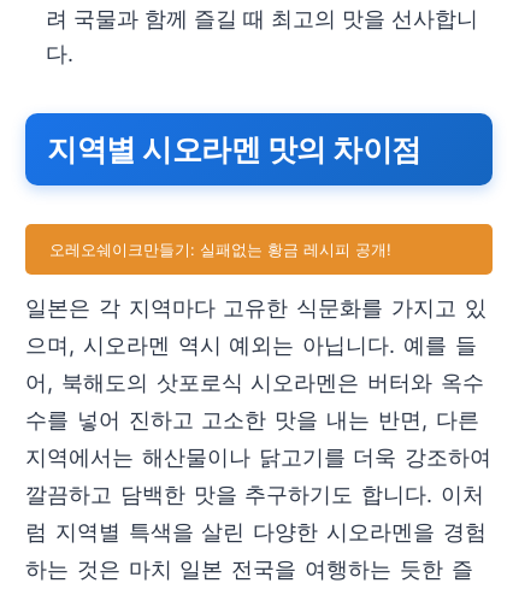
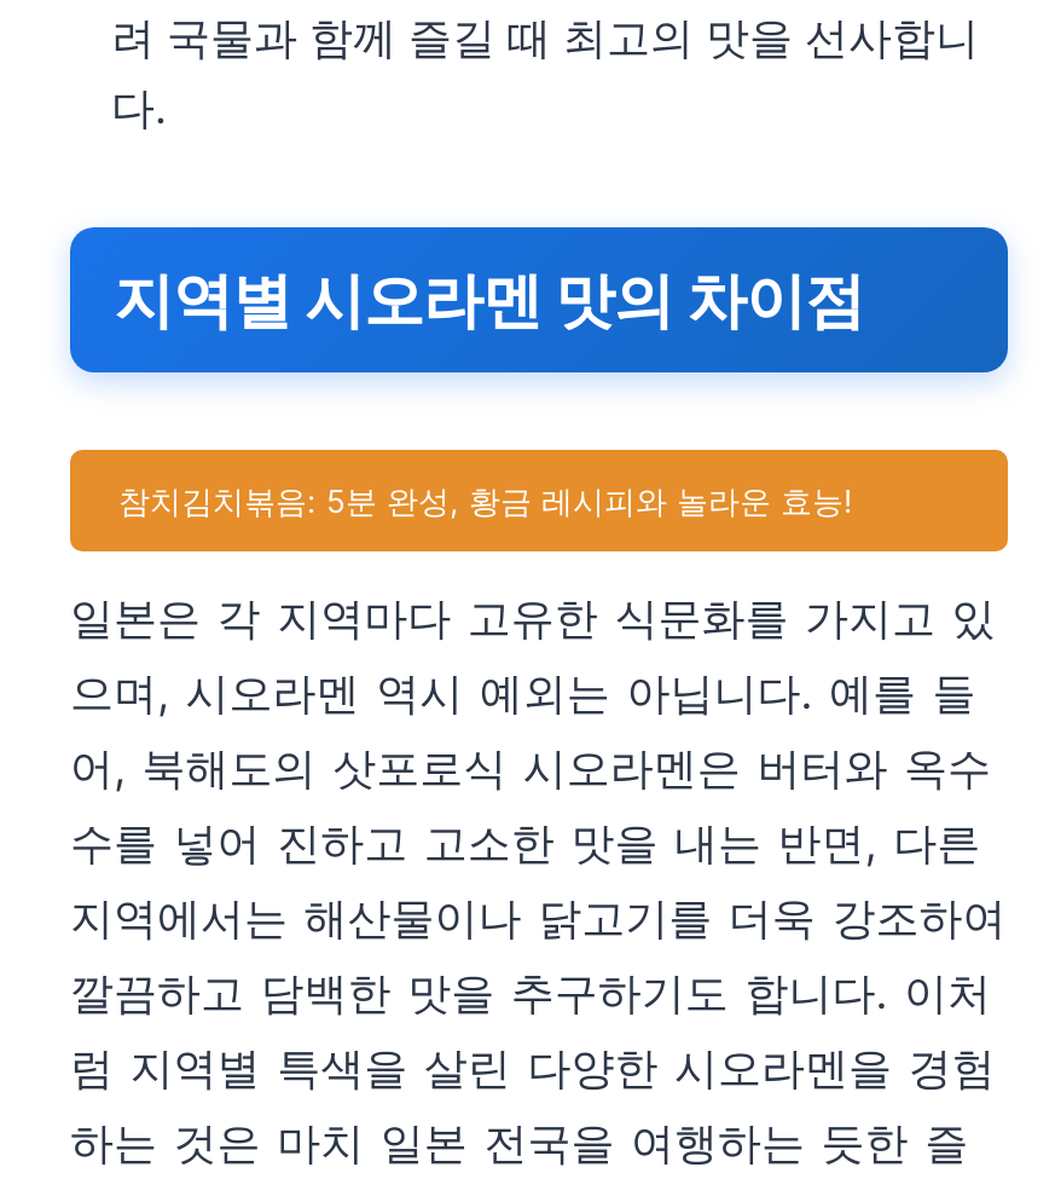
[49,240,391,259] 오레오쉐이크만들기: 실패없는 황금 레시피 공개! -> [118,481,853,520] 참치김치볶음: 5분 완성, 황금 레시피와 놀라운 효능!

